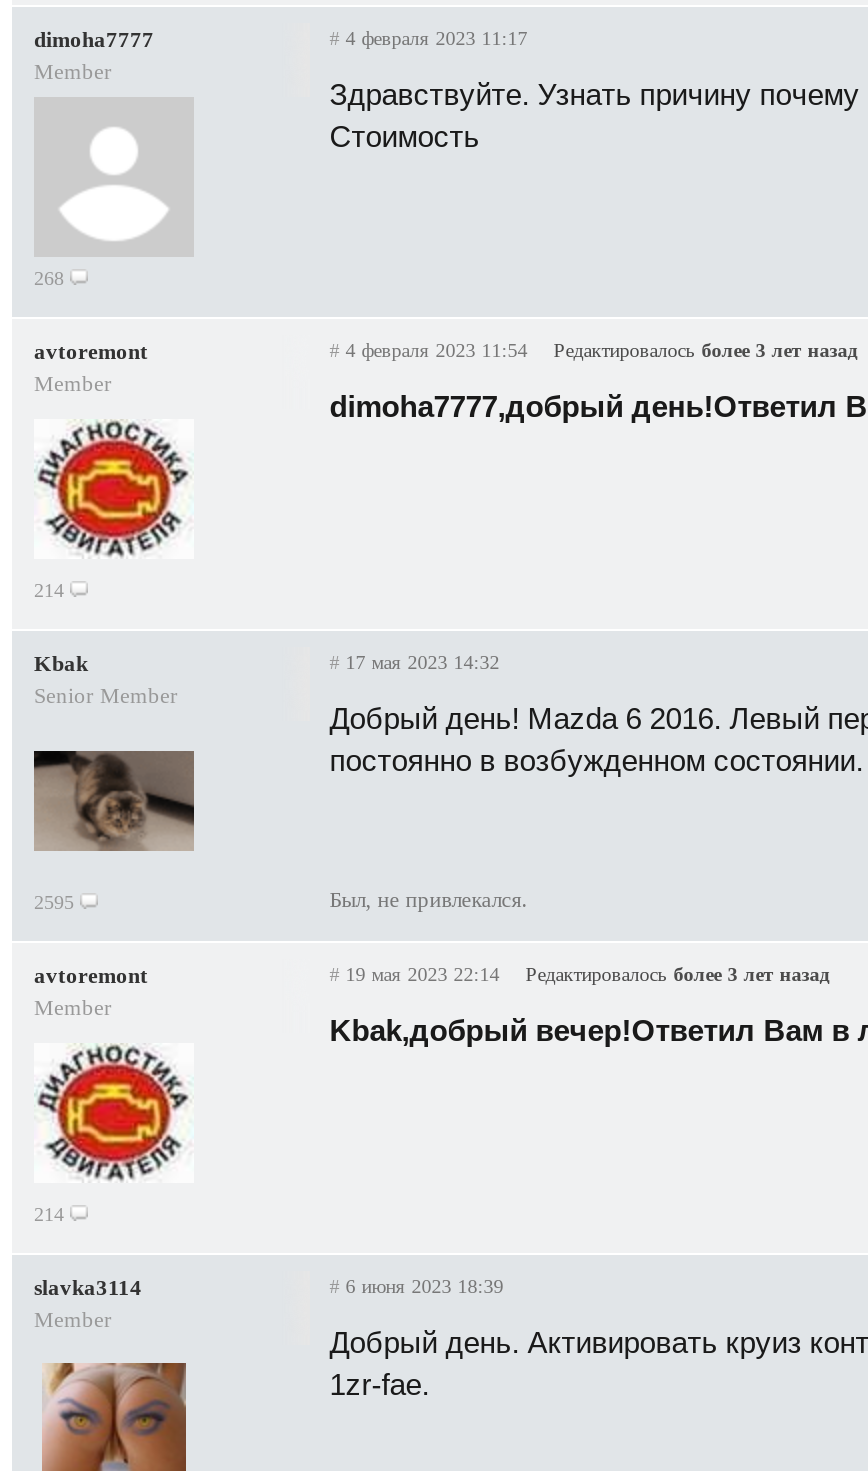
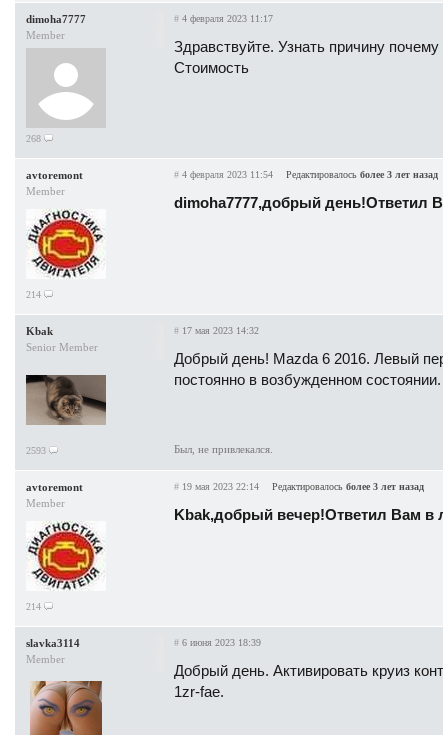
[34,891,80,913] 2595 -> [26,445,49,456] 2593

